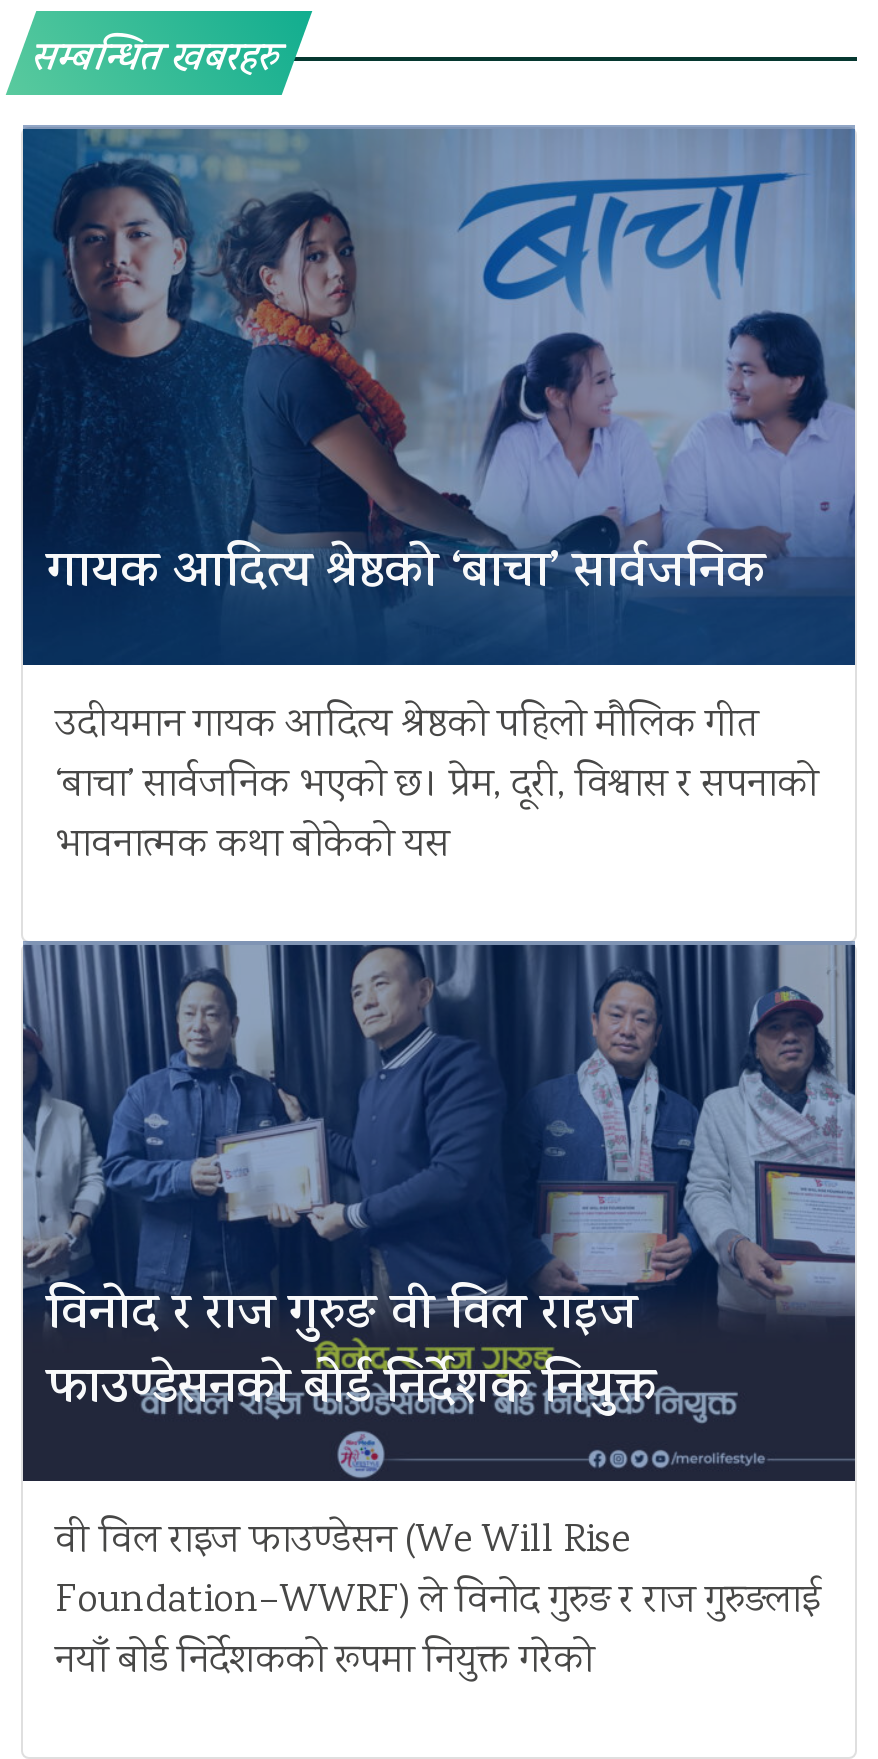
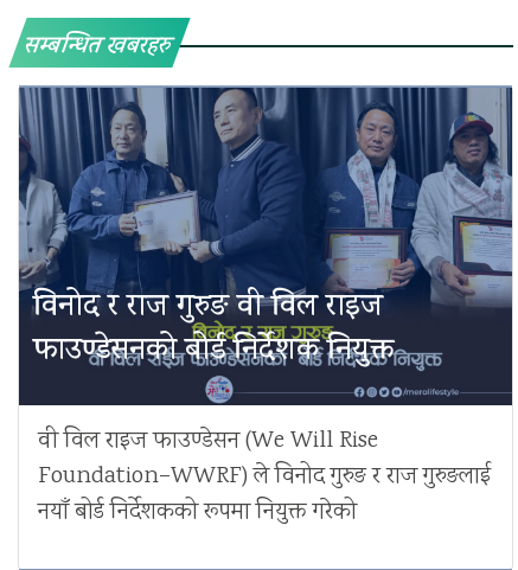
[23,127,857,874] [image] | गायक आदित्य श्रेष्ठको ‘बाचा’ सार्वजनिक | उदीयमान गायक आदित्य श्रेष्ठको पहिलो मौलिक गीत | ‘बाचा’ सार्वजनिक भएको छ। प्रेम, दूरी, विश्वास र सपनाको | भावनात्मक कथा बोकेको यस -> none

